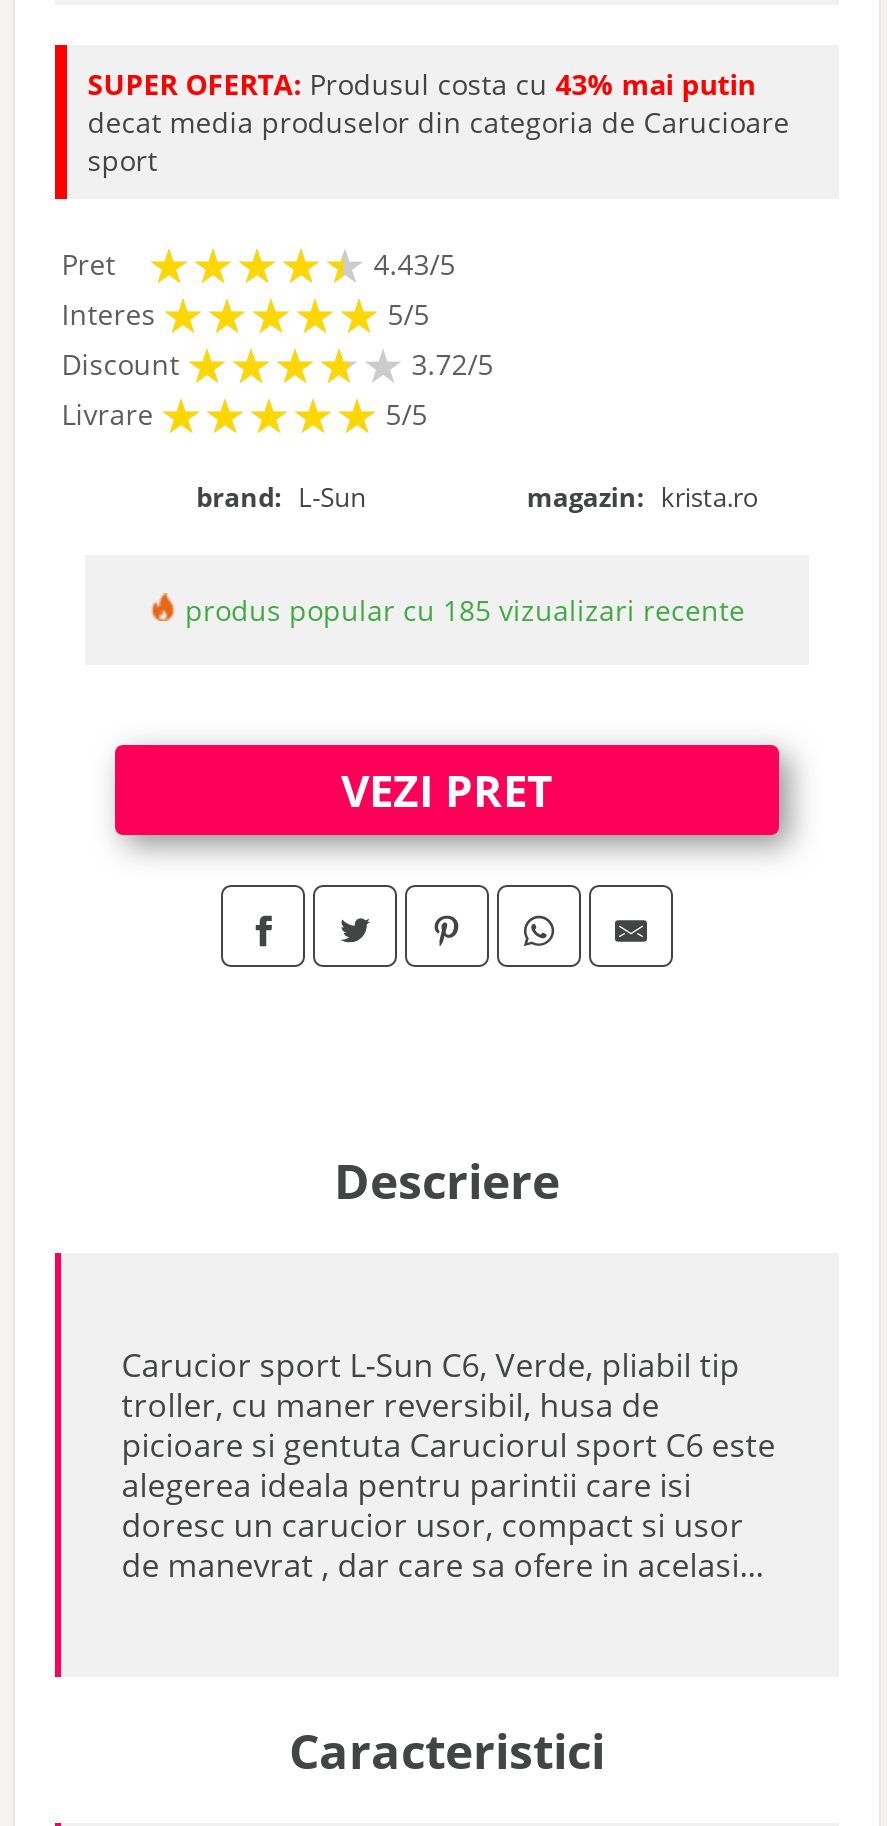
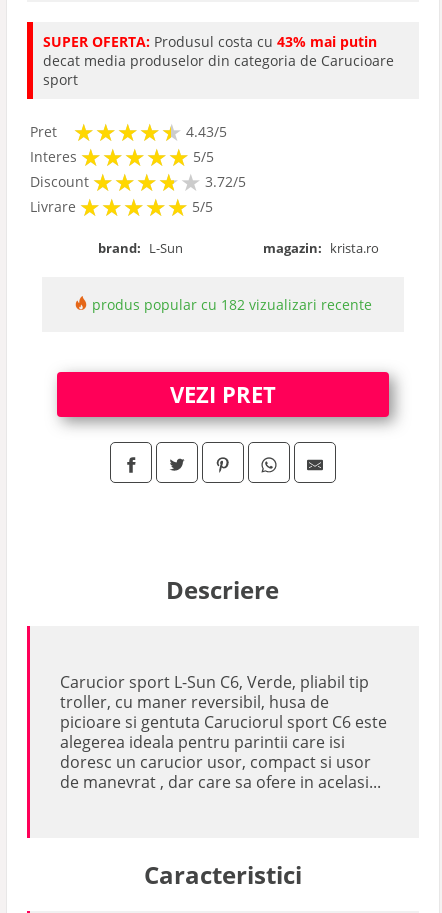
[177,591,745,629] produs popular cu 185 vizualizari recente -> [88,295,372,314] produs popular cu 182 vizualizari recente

